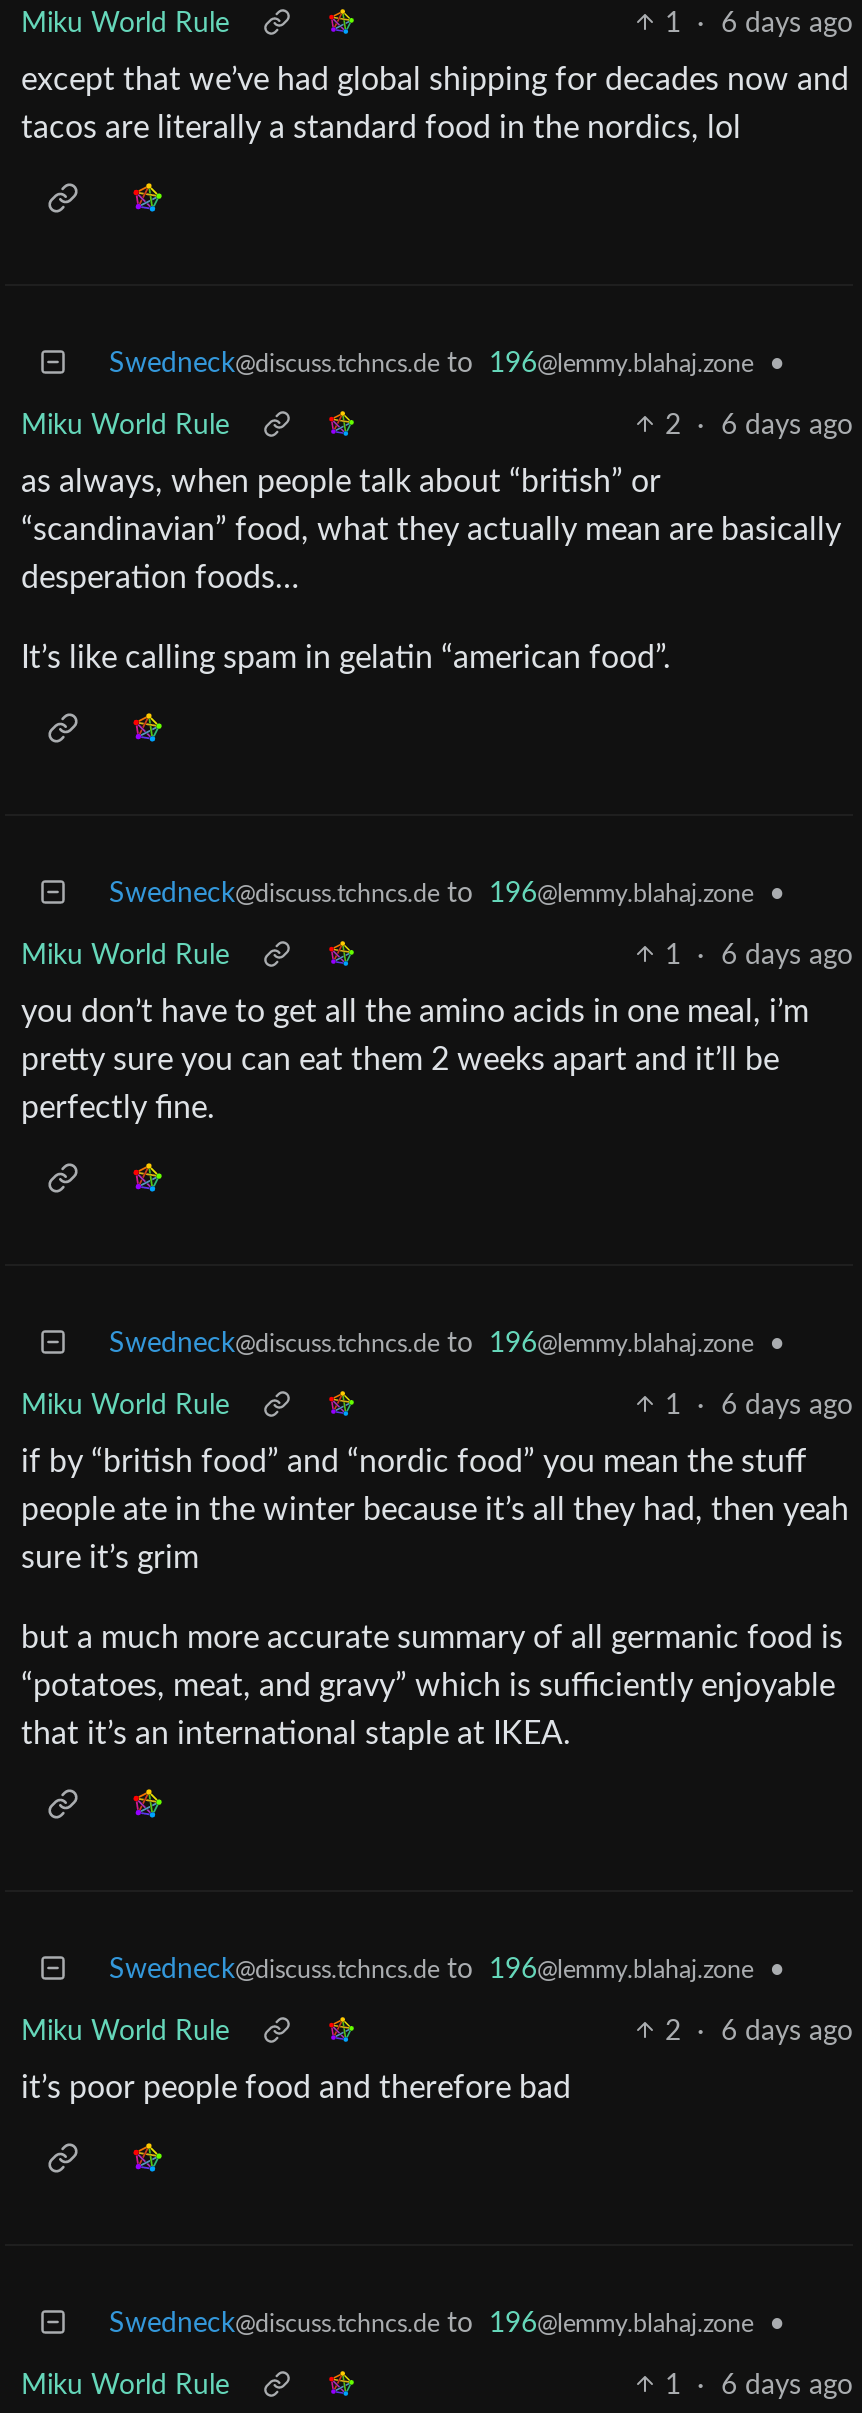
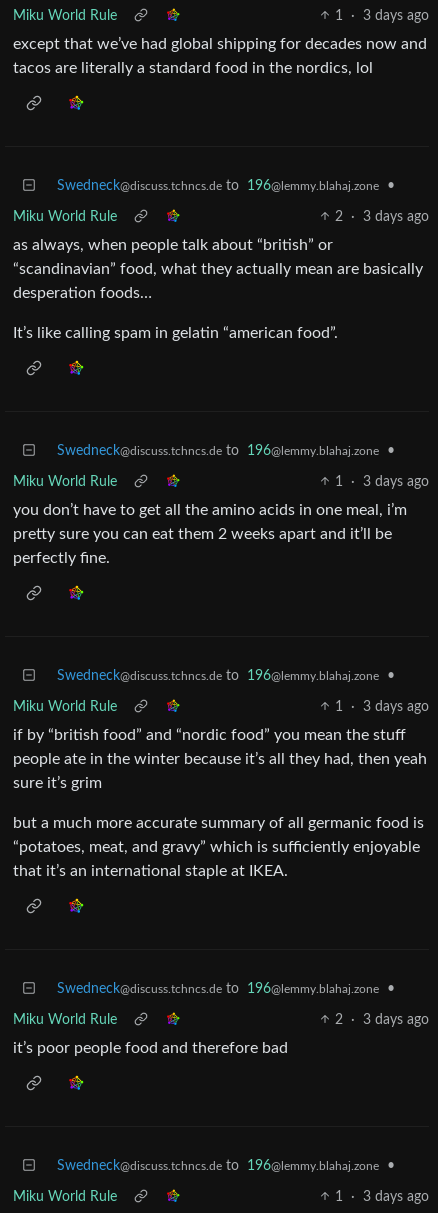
[665,9,853,37] 1 · 6 days ago -> [335,9,429,23] 1 · 3 days ago
[665,411,853,439] 2 · 6 days ago -> [335,210,429,224] 2 · 3 days ago
[665,941,853,969] 1 · 6 days ago -> [335,475,429,489] 1 · 3 days ago
[665,1391,853,1419] 1 · 6 days ago -> [335,700,429,714] 1 · 3 days ago
[665,2017,853,2045] 2 · 6 days ago -> [335,1013,429,1027] 2 · 3 days ago
[665,2371,853,2399] 1 · 6 days ago -> [335,1190,429,1204] 1 · 3 days ago

